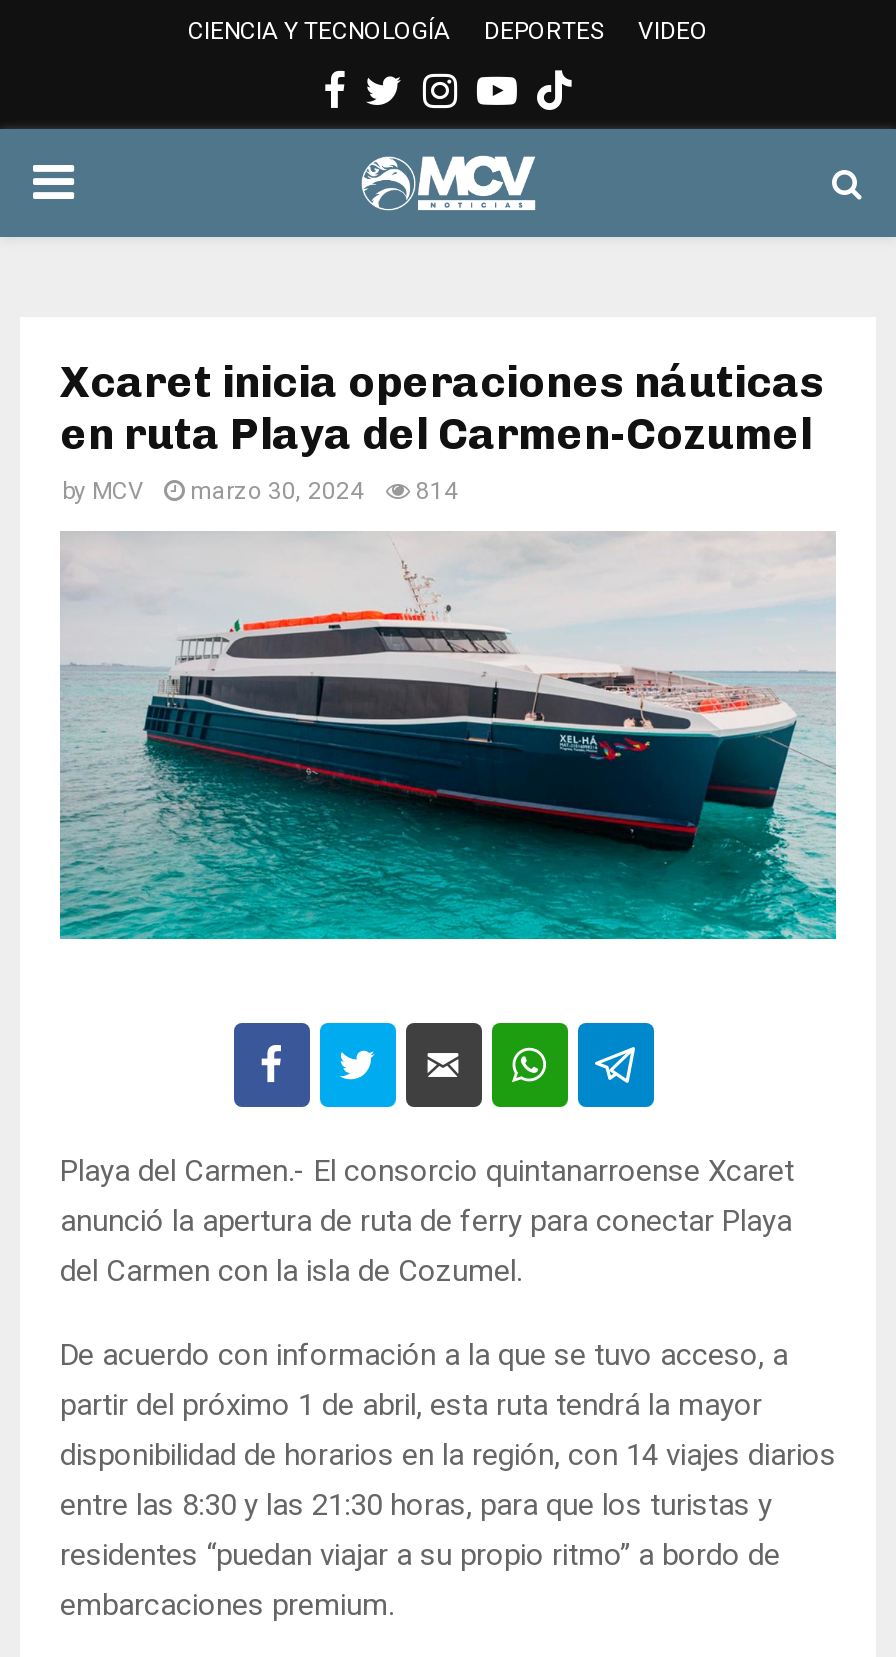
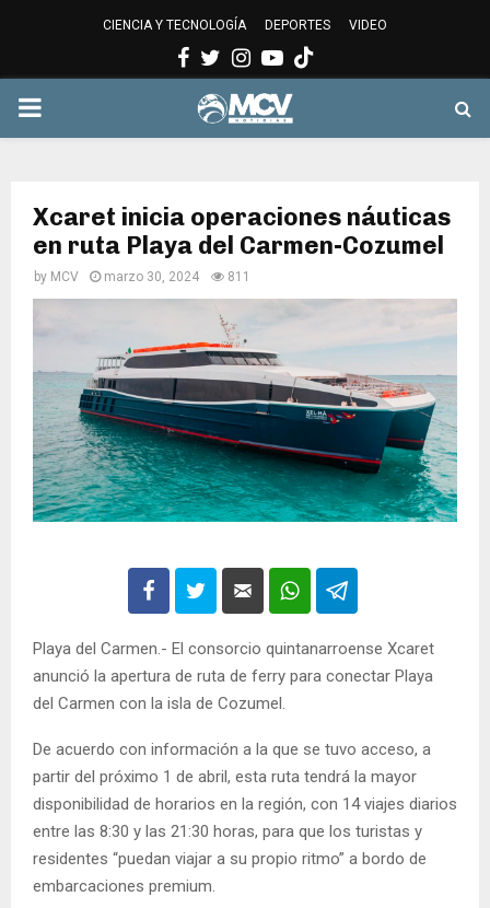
[62,477,458,505] by MCV marzo 30, 2024 814 -> [34,269,250,284] by MCV marzo 30, 2024 811

